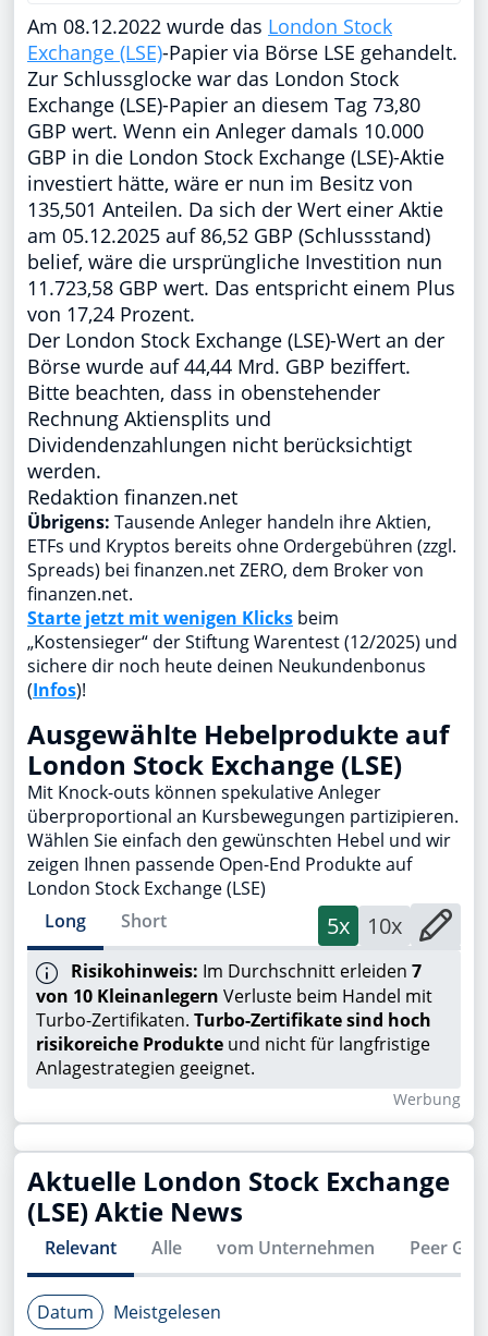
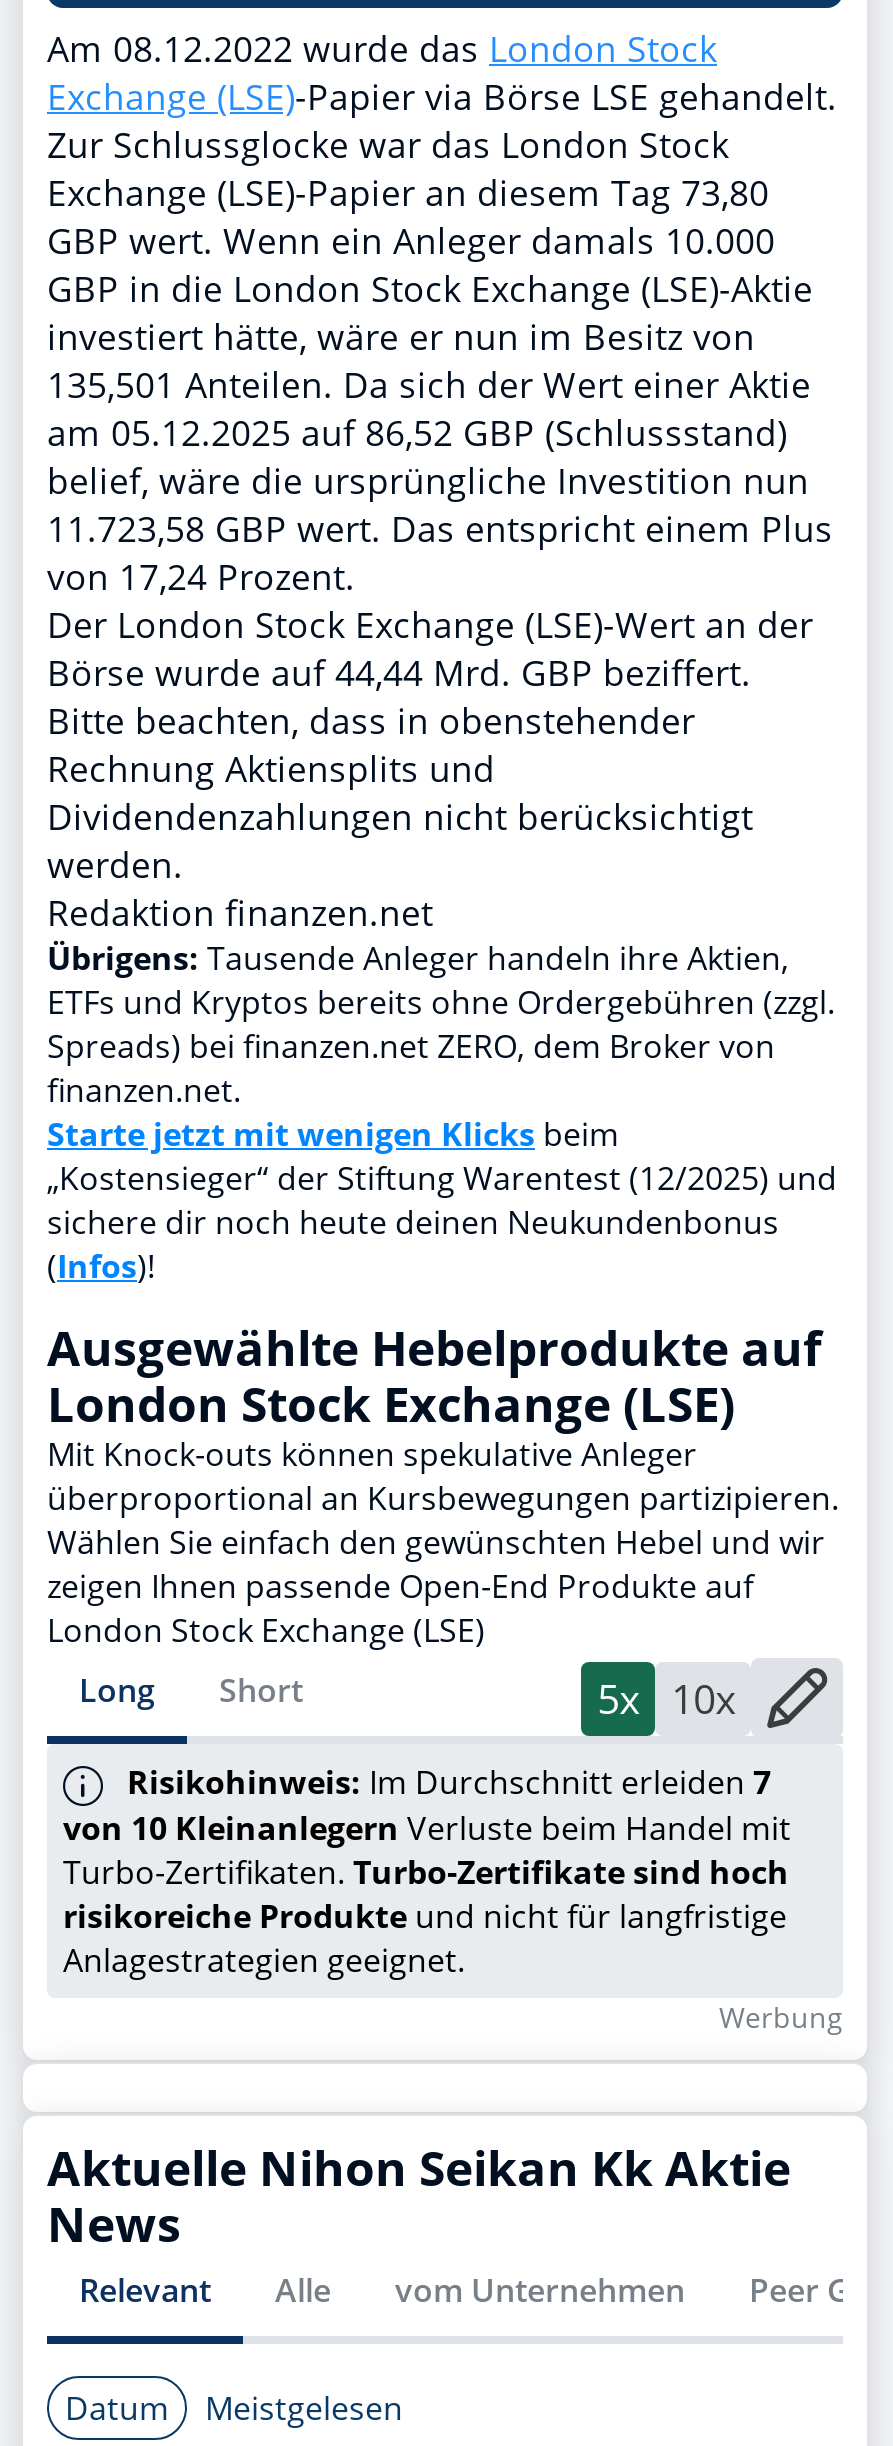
[27,1162,450,1229] Aktuelle London Stock Exchange | (LSE) Aktie News -> [47,2133,791,2255] Aktuelle Nihon Seikan Kk Aktie | News

